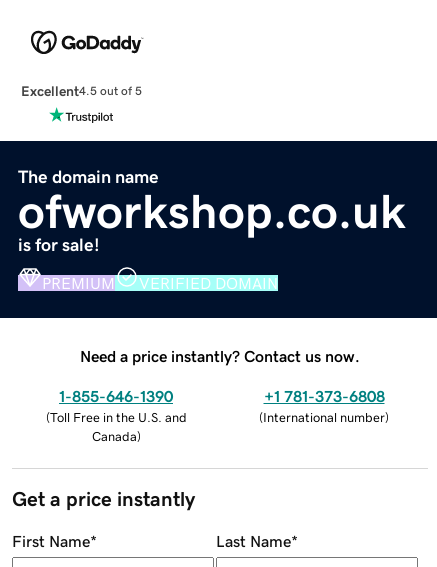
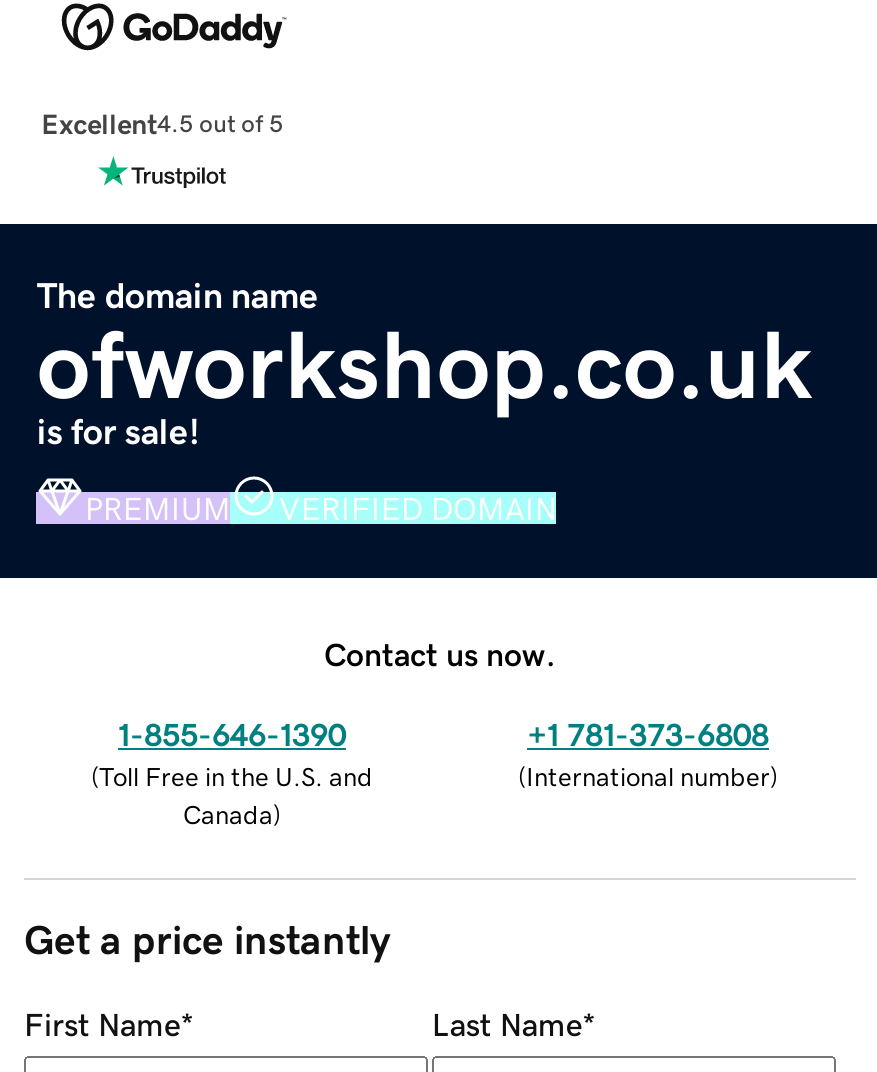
[80,348,360,364] Need a price instantly? Contact us now. -> [324,637,556,669] Contact us now.

